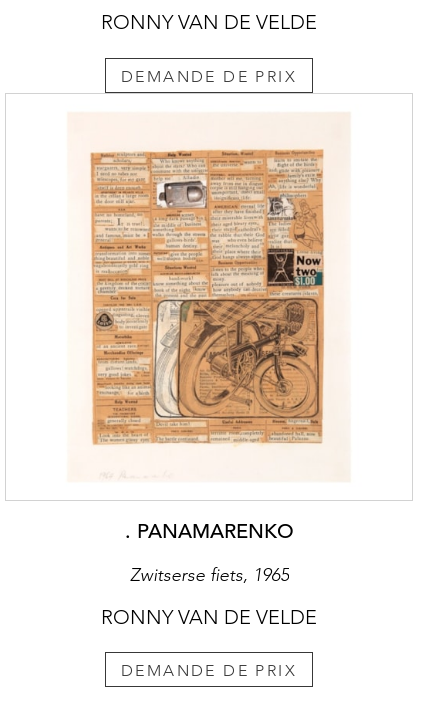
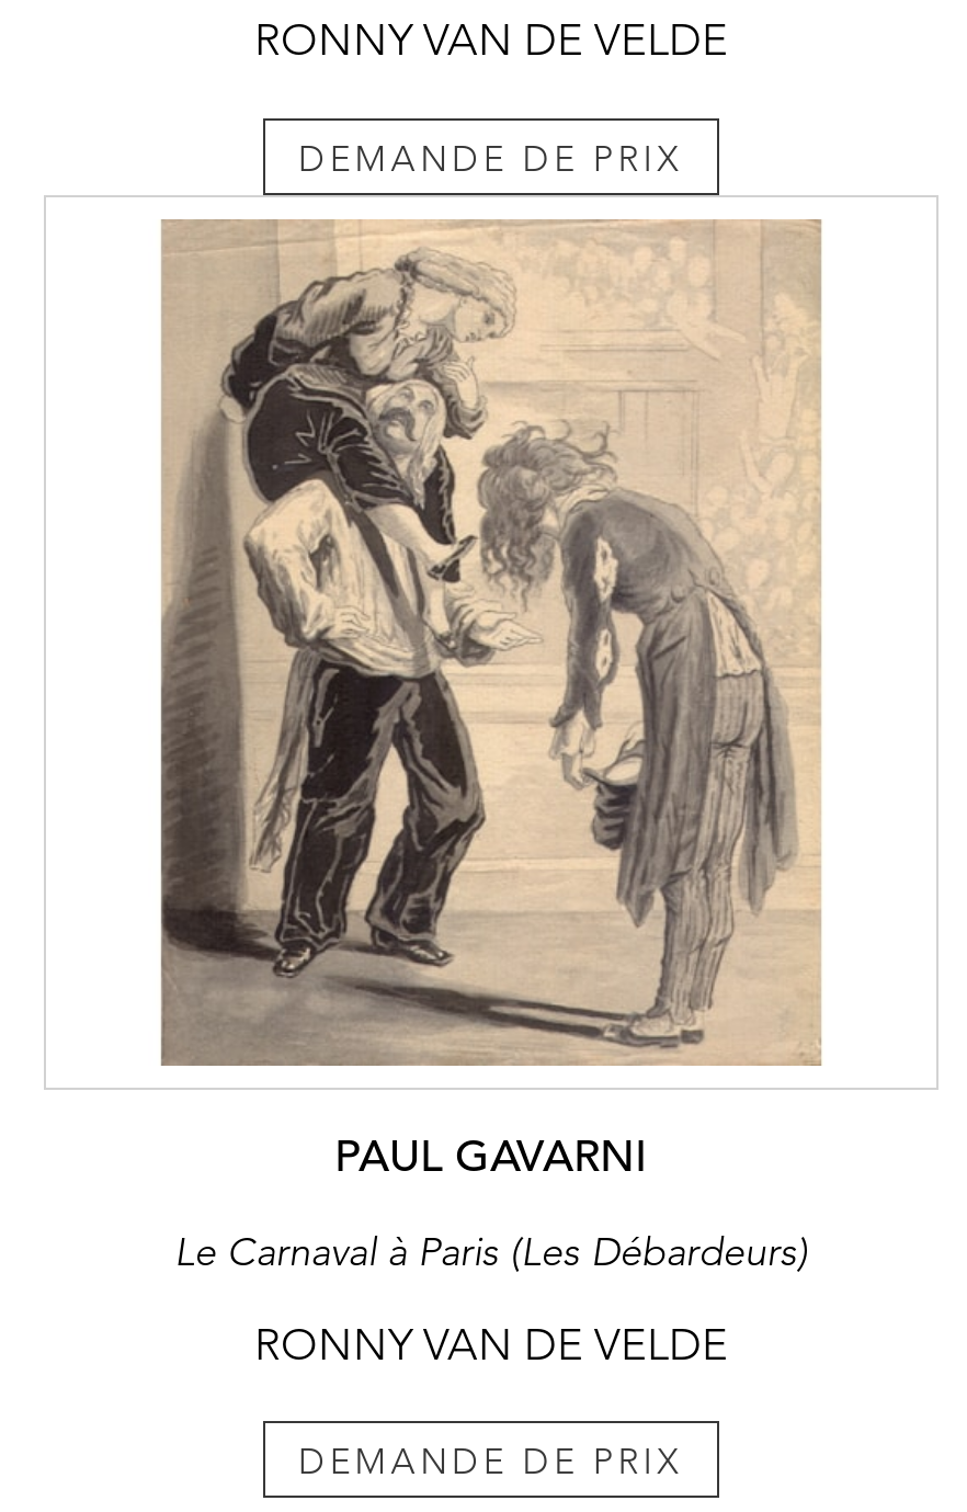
[58,104,360,544] [image] | . PANAMARENKO -> [158,217,824,1184] [image] | PAUL GAVARNI
[129,564,288,586] Zwitserse fiets, 1965 -> [174,1227,808,1276] Le Carnaval à Paris (Les Débardeurs)

